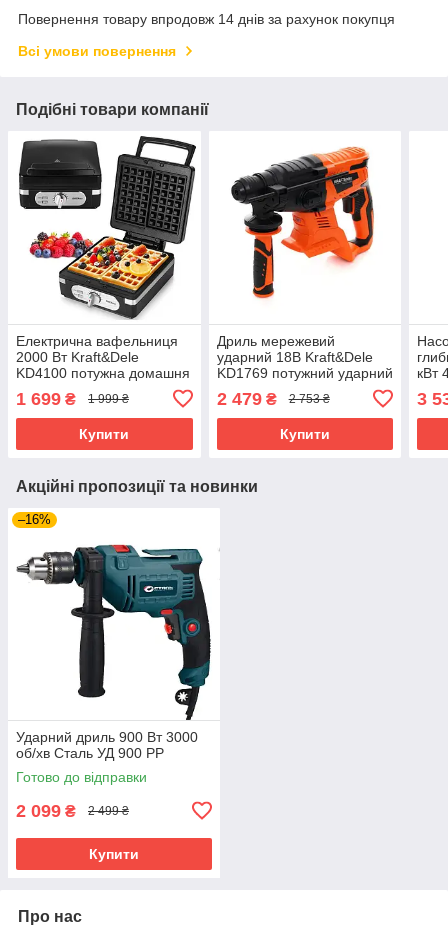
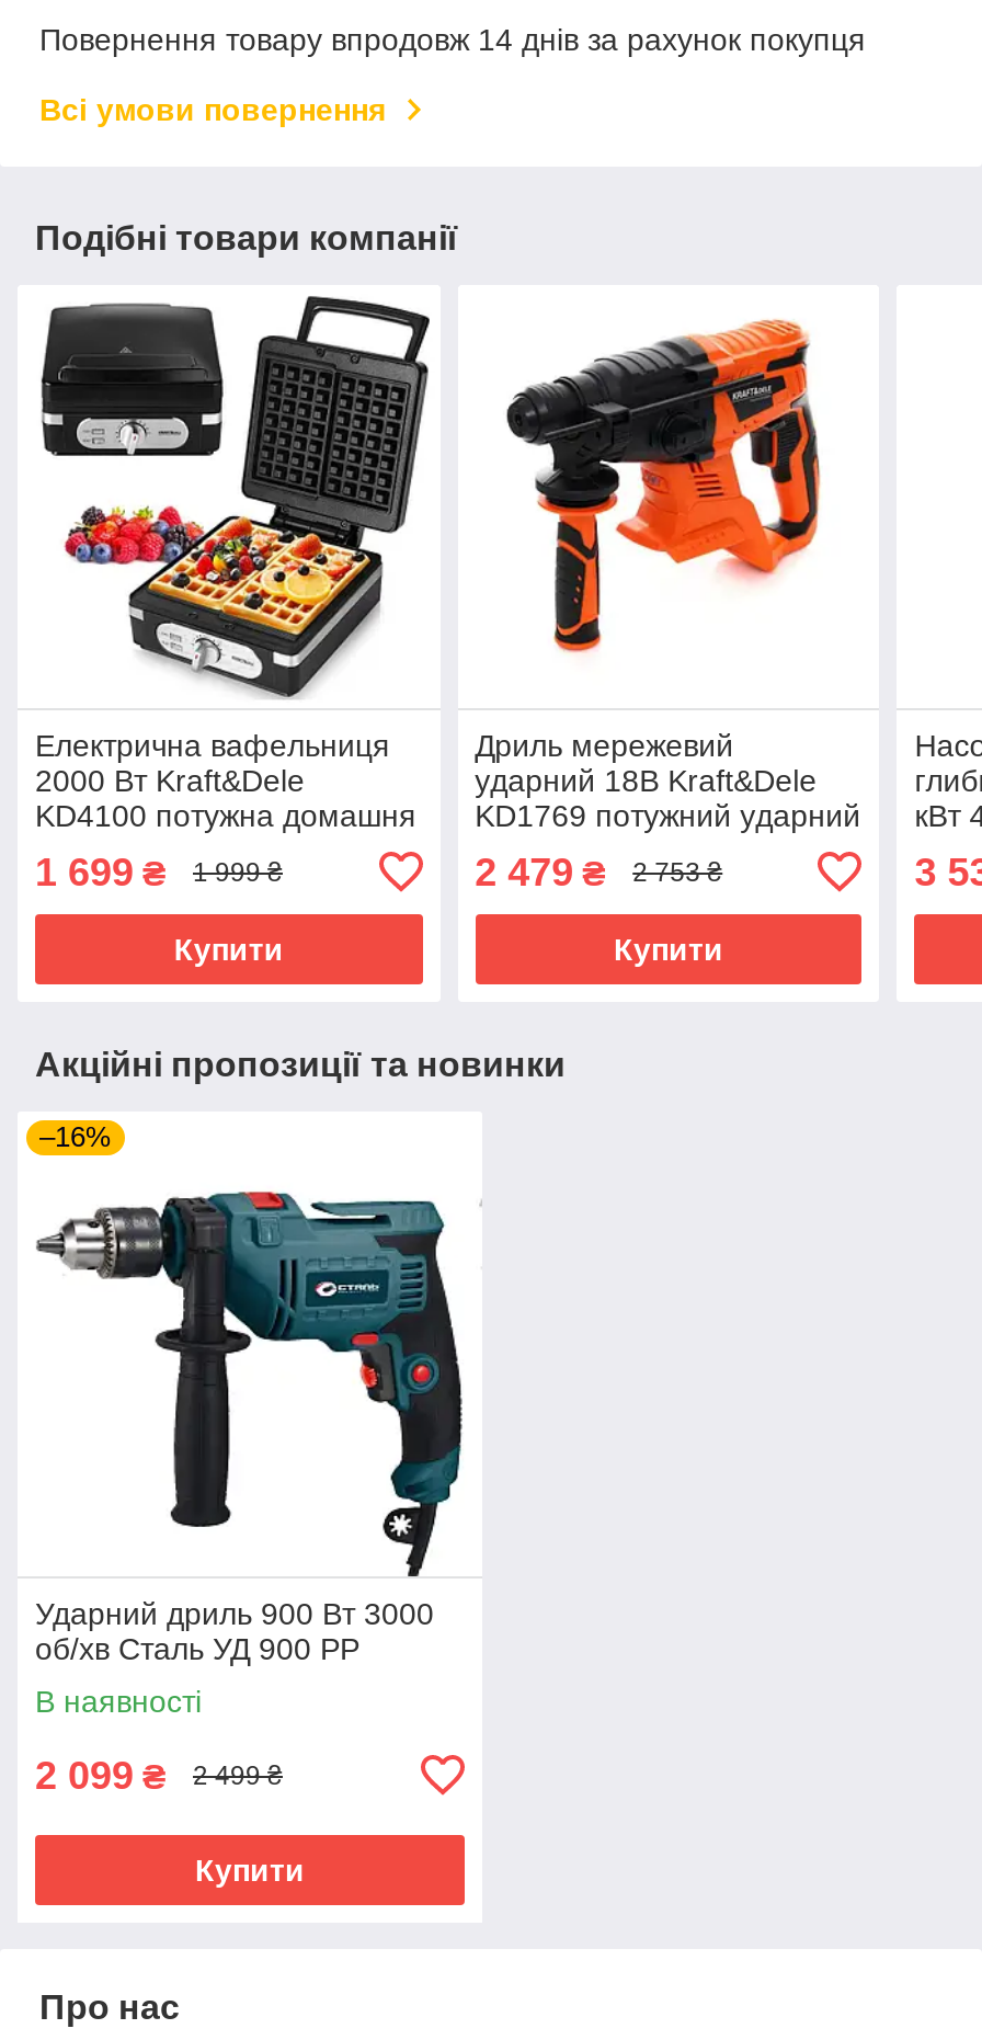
[16,769,147,785] Готово до відправки -> [35,1683,202,1718] В наявності

